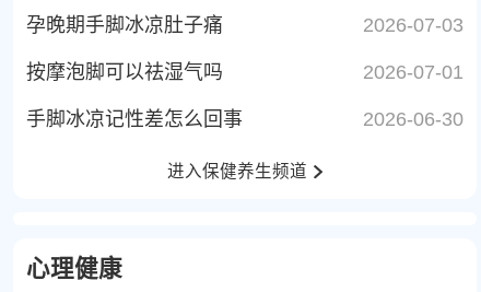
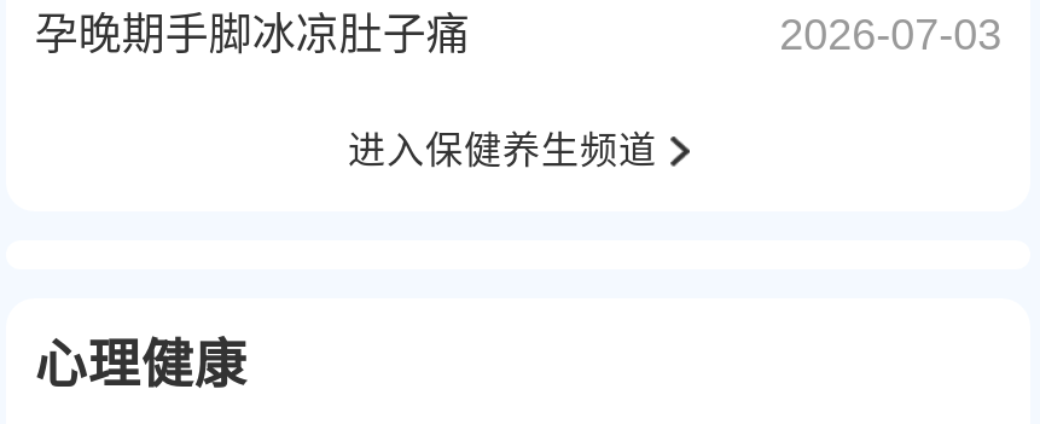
[26,61,464,130] 2026-07-01 | 按摩泡脚可以祛湿气吗 | 2026-06-30 | 手脚冰凉记性差怎么回事 -> none

